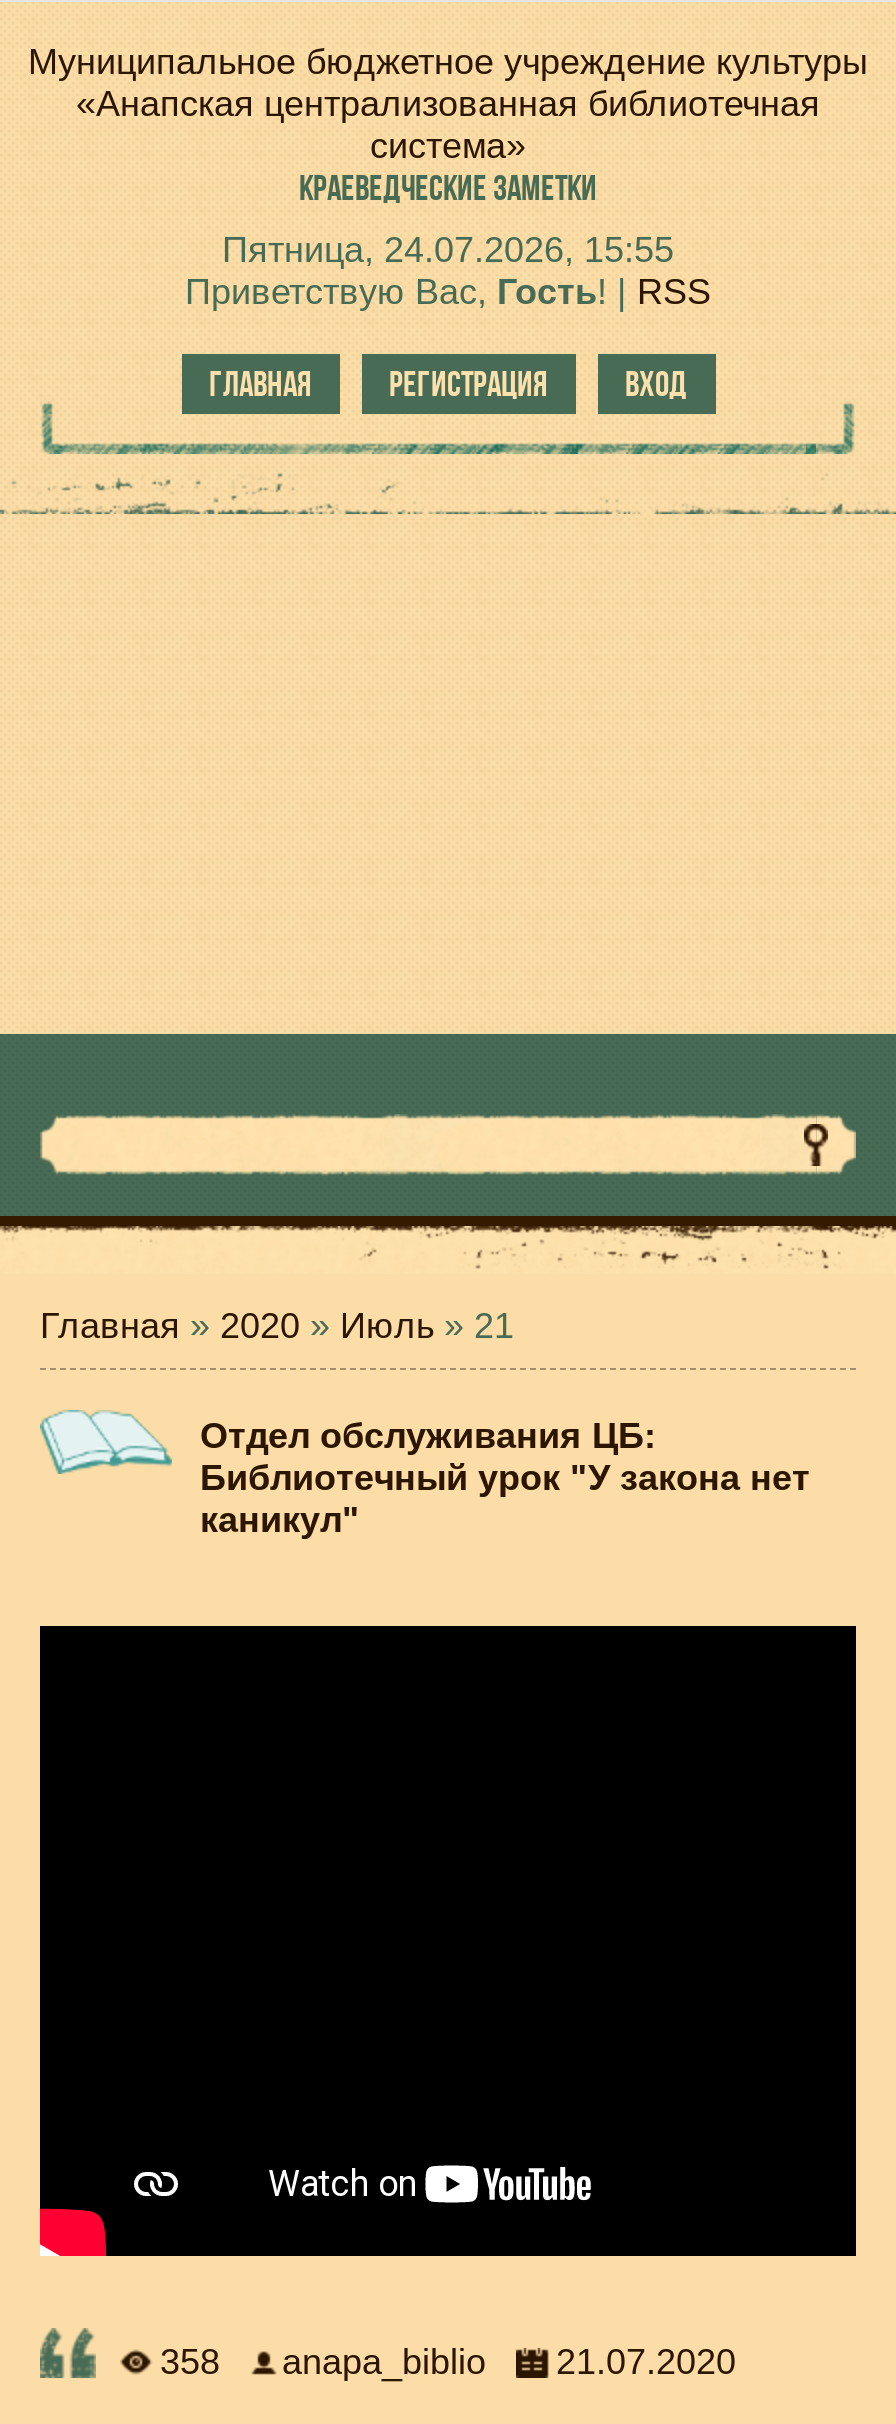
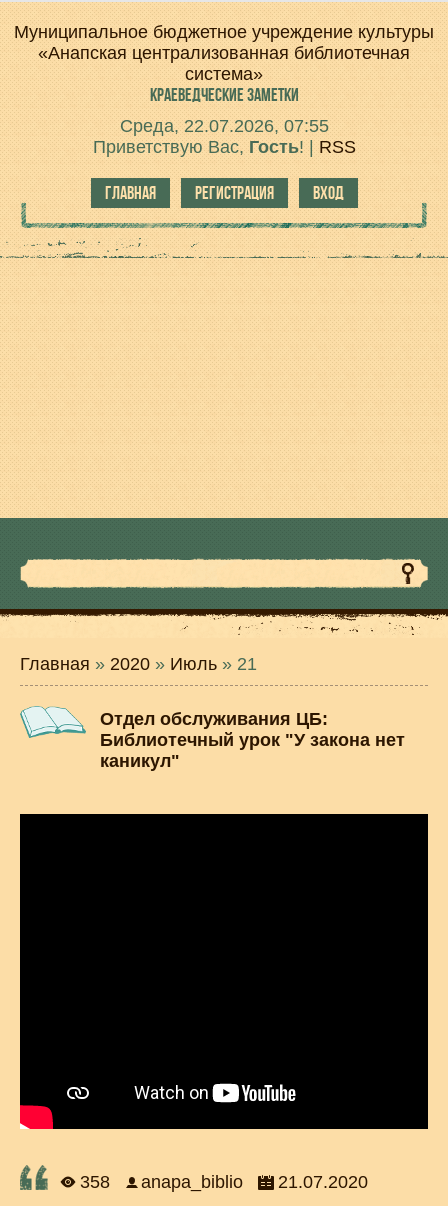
[222,230,674,270] Пятница, 24.07.2026, 15:55 -> [119,116,328,136] Среда, 22.07.2026, 07:55

